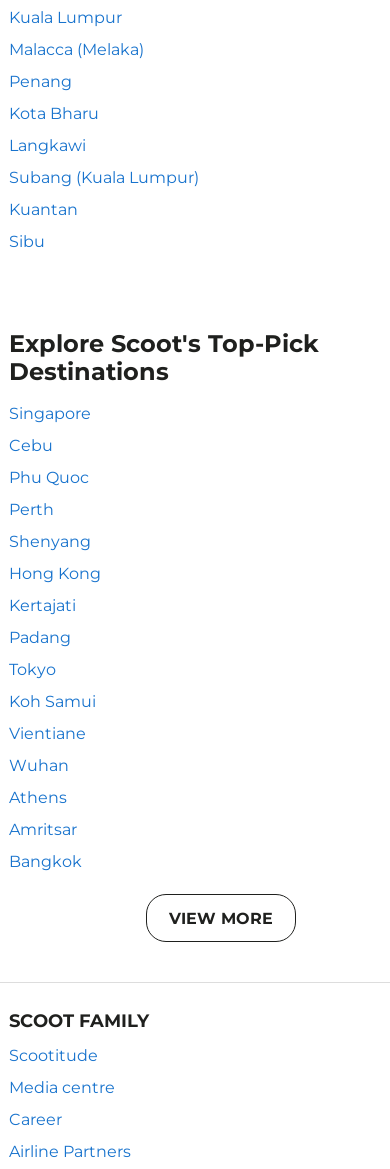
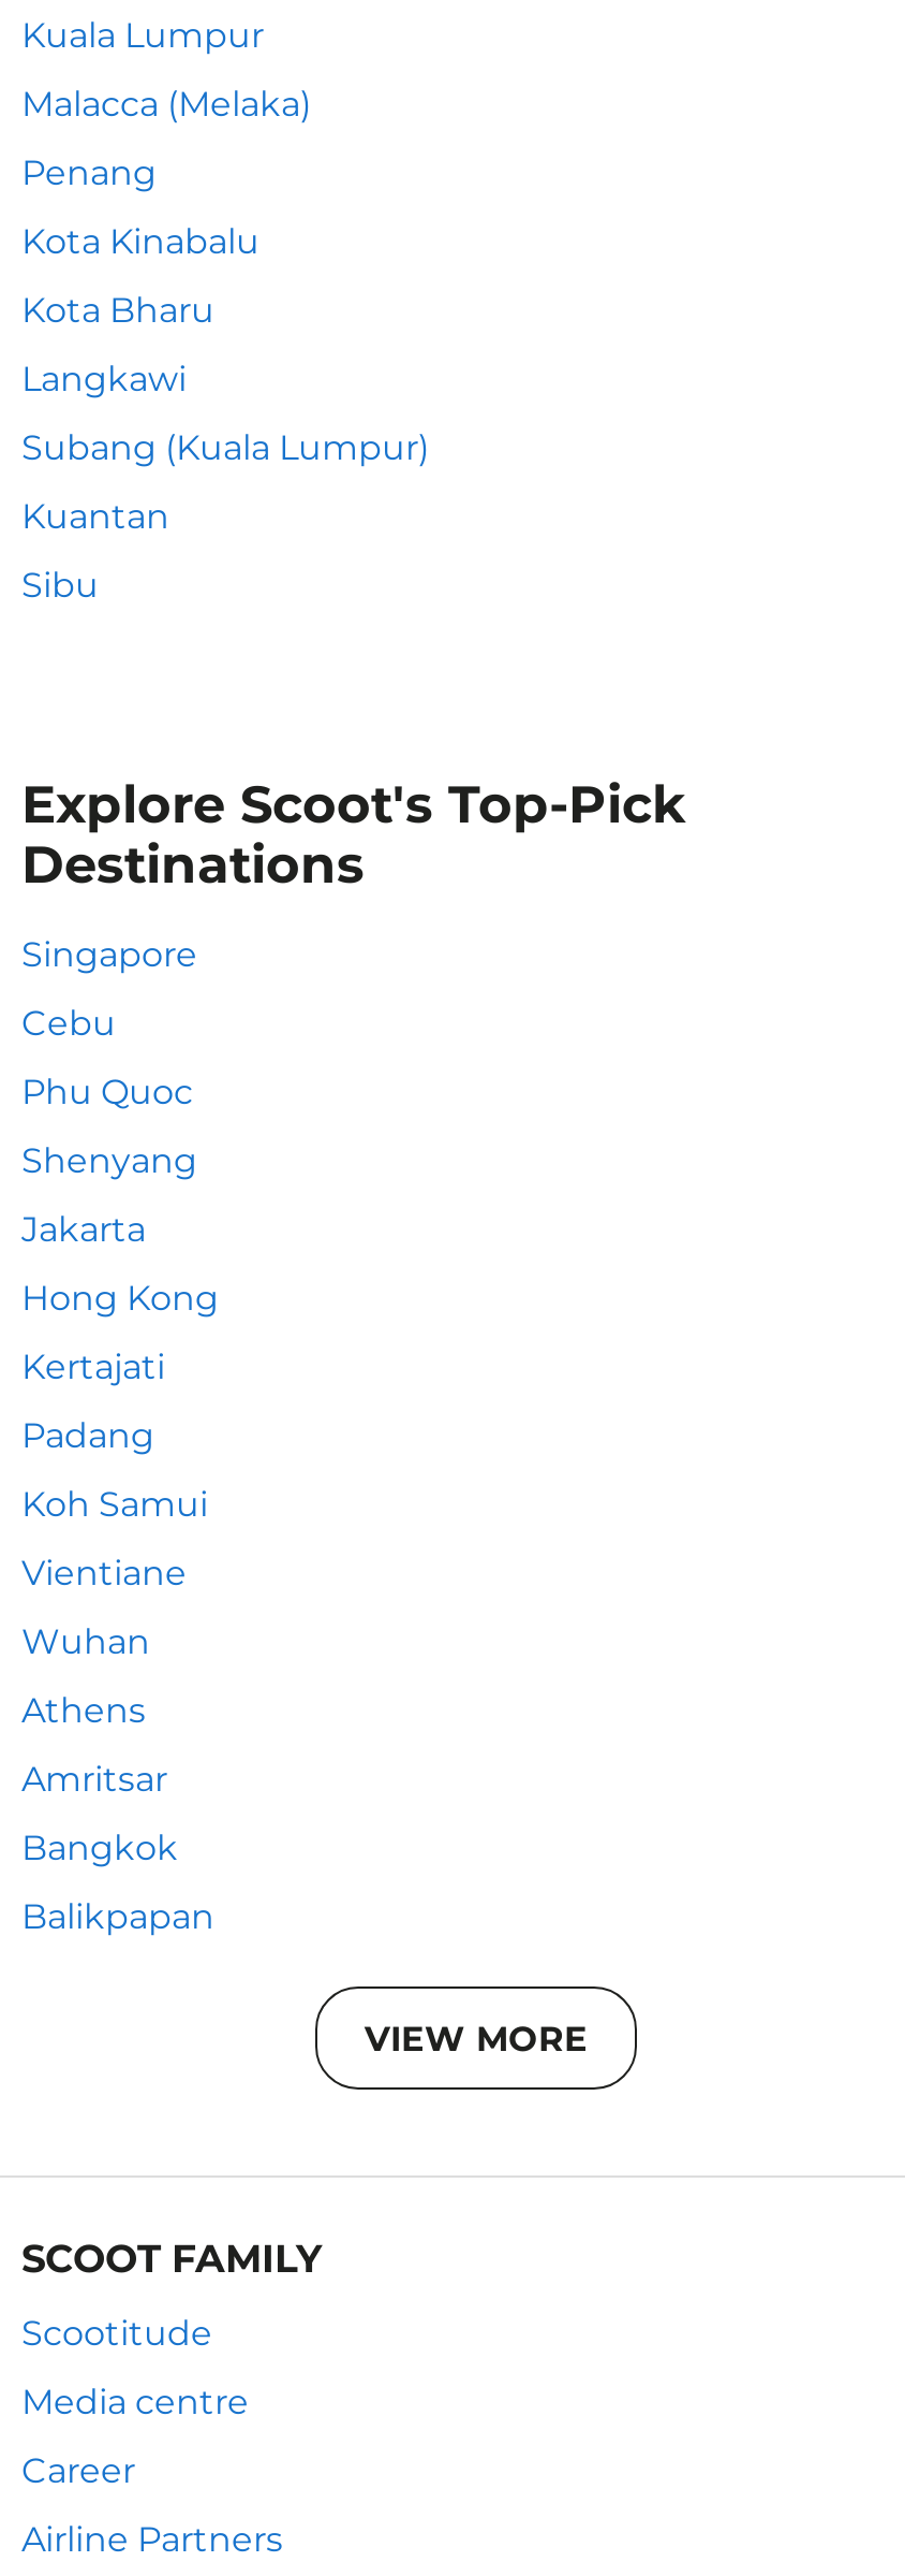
none -> [21,221,259,262] Kota Kinabalu
[9,500,54,519] Perth -> none
none -> [21,1209,146,1250] Jakarta
[9,660,56,679] Tokyo -> none
none -> [21,1896,214,1937] Balikpapan

